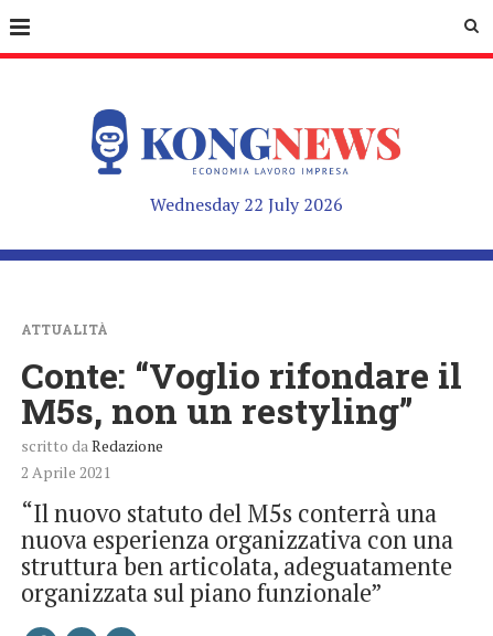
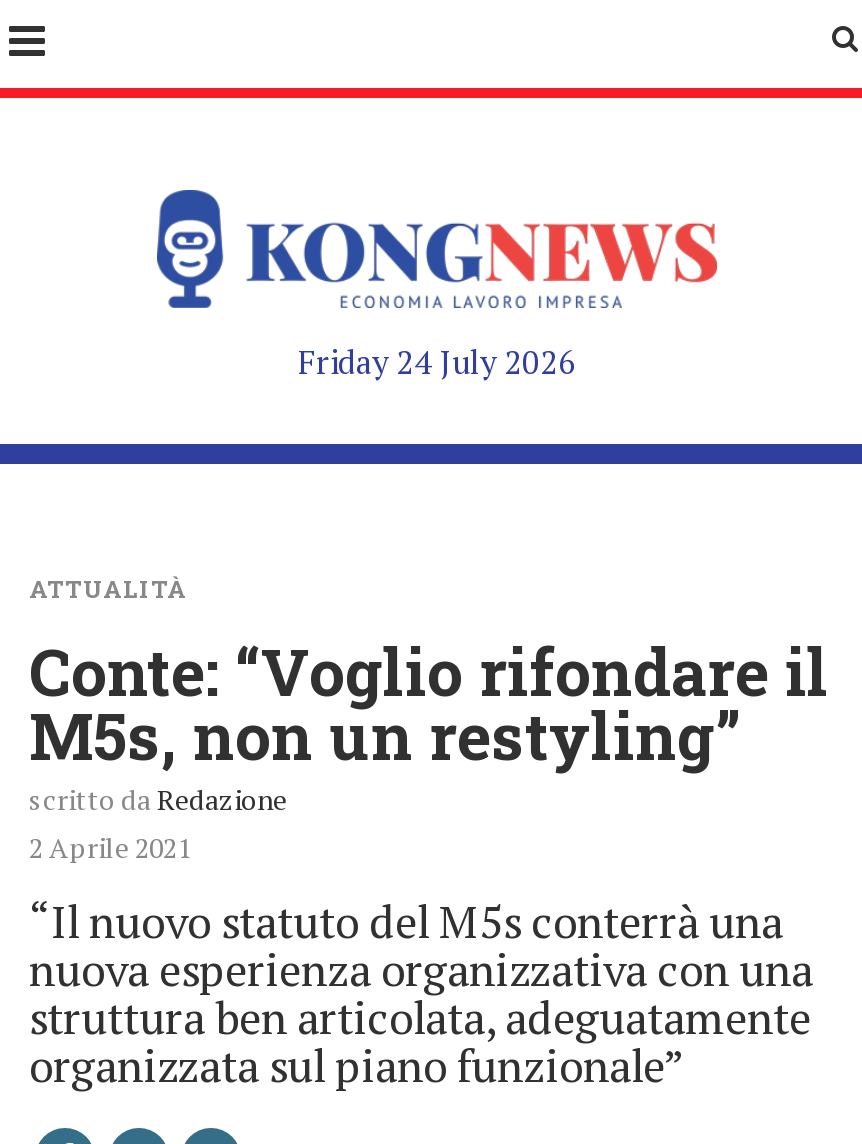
[149,192,342,216] Wednesday 22 July 2026 -> [298,340,576,384] Friday 24 July 2026

